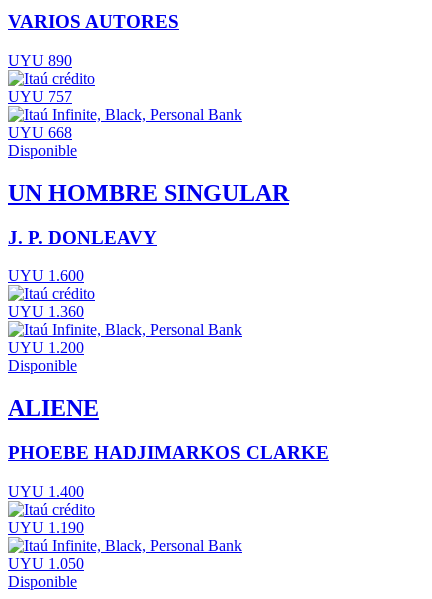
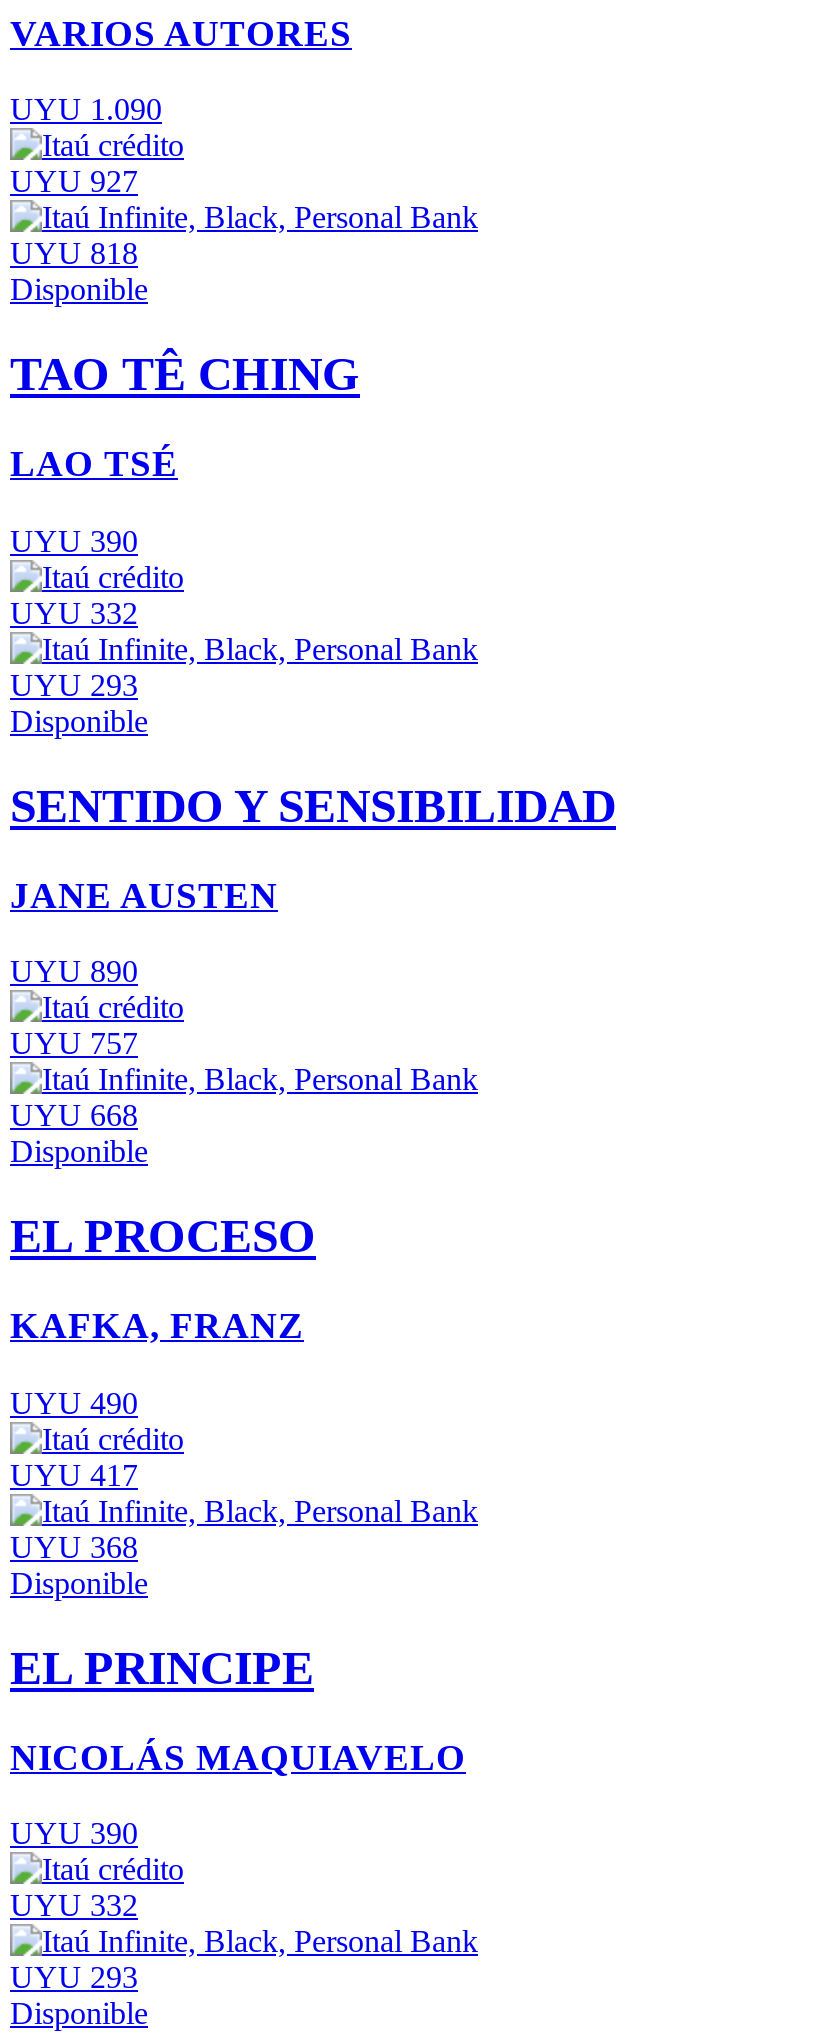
none -> [10,93,616,915] UYU 1.090 | UYU 927 | UYU 818 | Disponible | TAO TÊ CHING | LAO TSÉ | UYU 390 | UYU 332 | UYU 293 | Disponible | SENTIDO Y SENSIBILIDAD | JANE AUSTEN
[8,180,289,206] UN HOMBRE SINGULAR -> [10,1210,316,1262] EL PROCESO
[8,227,157,248] J. P. DONLEAVY -> [10,1304,304,1346] KAFKA, FRANZ
[8,267,84,284] UYU 1.600 -> [10,1386,138,1420] UYU 490
[8,303,84,320] UYU 1.360 -> [10,1458,138,1492] UYU 417
[8,339,84,356] UYU 1.200 -> [10,1530,138,1564] UYU 368
[8,395,99,421] ALIENE -> [10,1641,314,1693] EL PRINCIPE
[8,442,329,463] PHOEBE HADJIMARKOS CLARKE -> [10,1735,466,1777] NICOLÁS MAQUIAVELO
[8,483,84,500] UYU 1.400 -> [10,1817,138,1851] UYU 390
[8,519,84,536] UYU 1.190 -> [10,1889,138,1923] UYU 332
[8,555,84,572] UYU 1.050 -> [10,1961,138,1995] UYU 293

